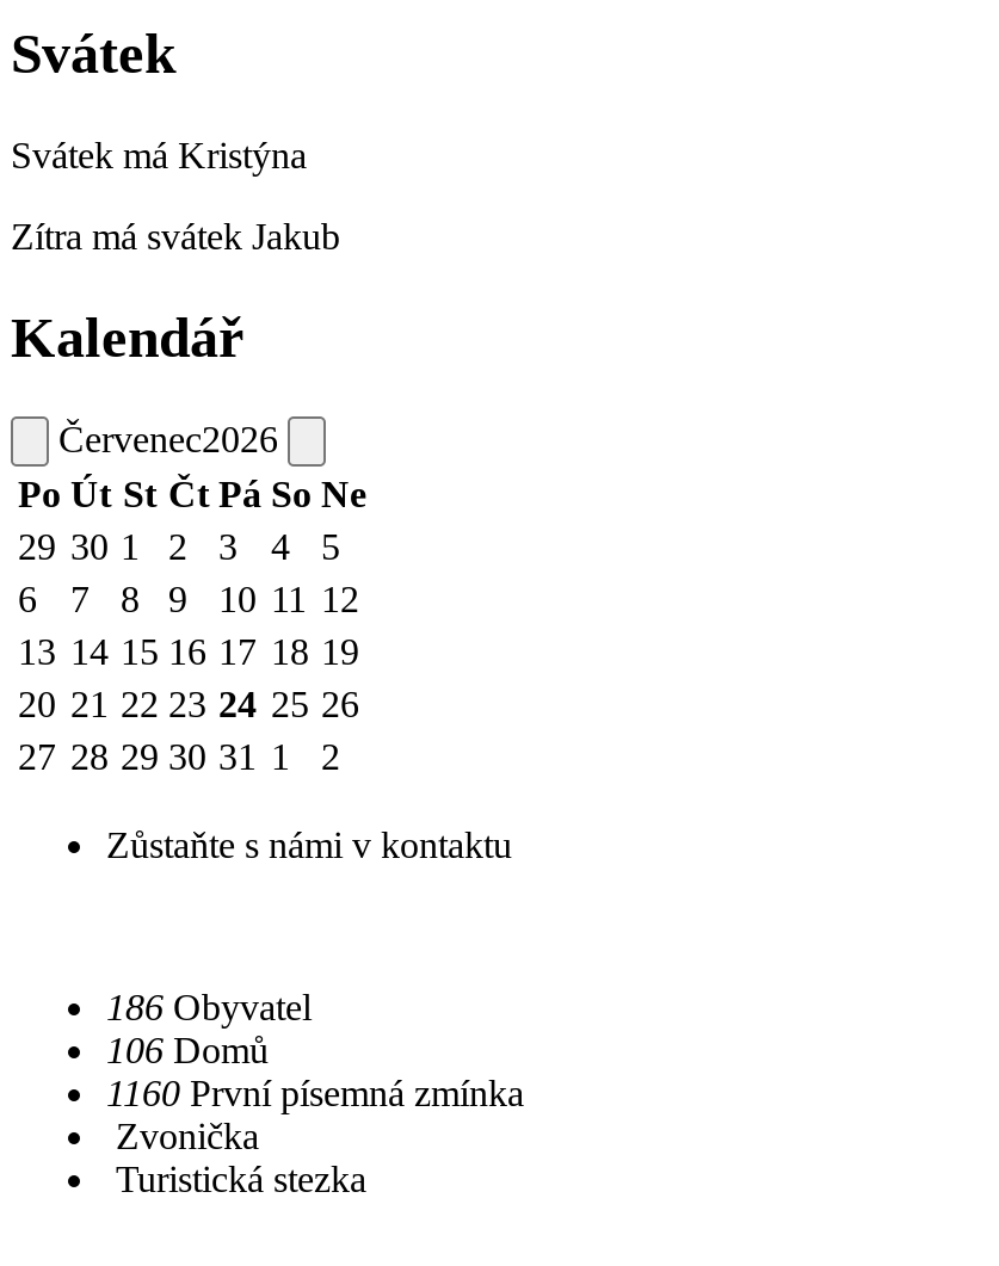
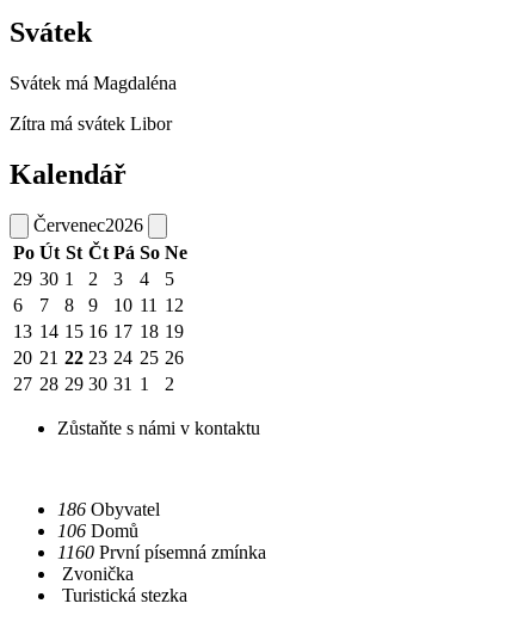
[11,134,307,174] Svátek má Kristýna -> [10,72,177,93] Svátek má Magdaléna
[11,215,340,256] Zítra má svátek Jakub -> [10,113,172,133] Zítra má svátek Libor

